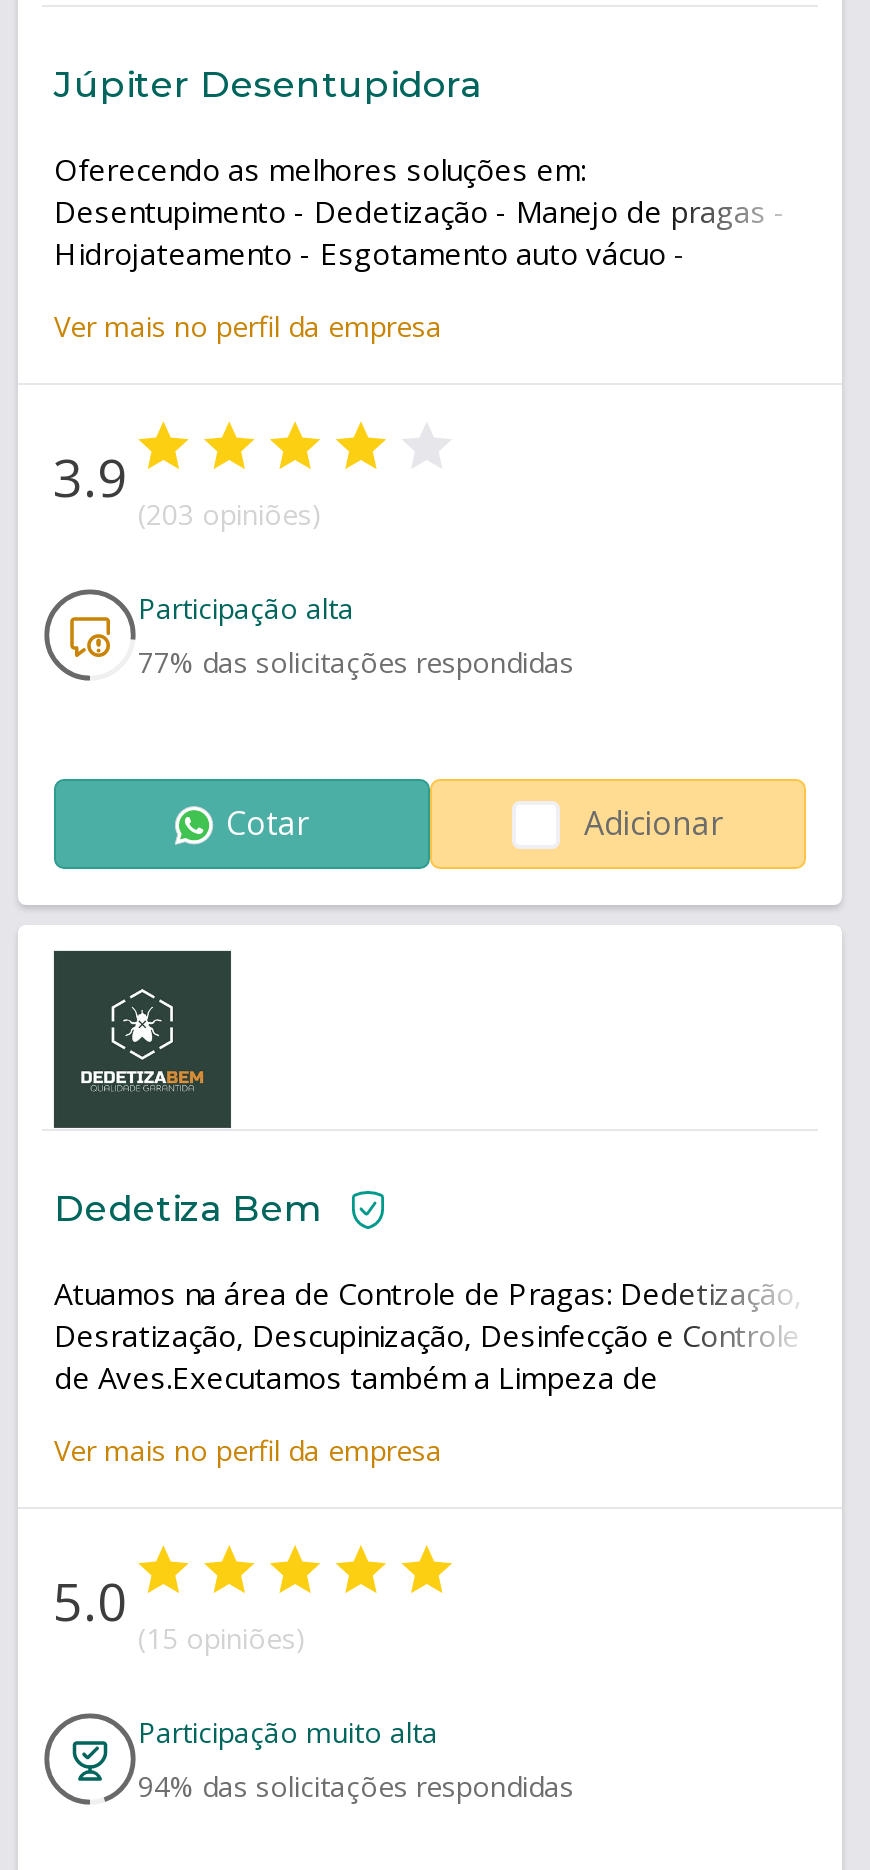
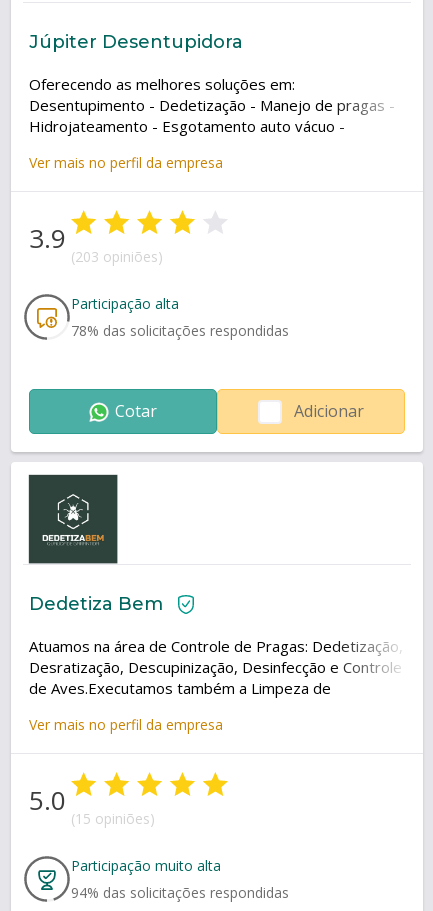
[138,643,574,681] 77% das solicitações respondidas -> [71,321,289,340] 78% das solicitações respondidas

